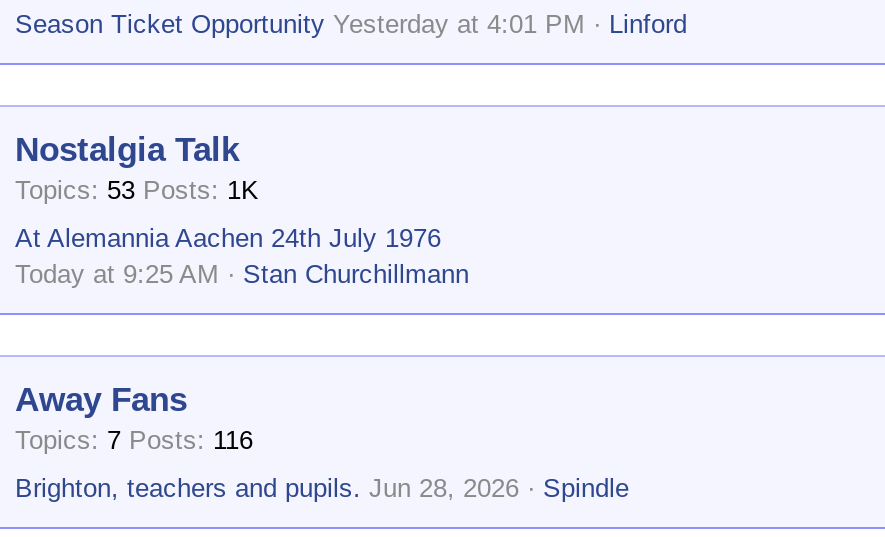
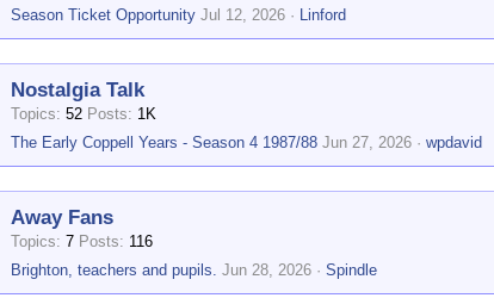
[15,9,585,39] Season Ticket Opportunity Yesterday at 4:01 PM -> [11,6,285,24] Season Ticket Opportunity Jul 12, 2026
[15,175,259,205] Topics 53 Posts 1K -> [11,105,156,123] Topics 52 Posts 1K
[15,223,469,289] At Alemannia Aachen 24th July 1976 | Today at 9:25 AM | Stan Churchillmann -> [11,134,482,151] The Early Coppell Years - Season 4 1987/88 Jun 27, 2026 | wpdavid

